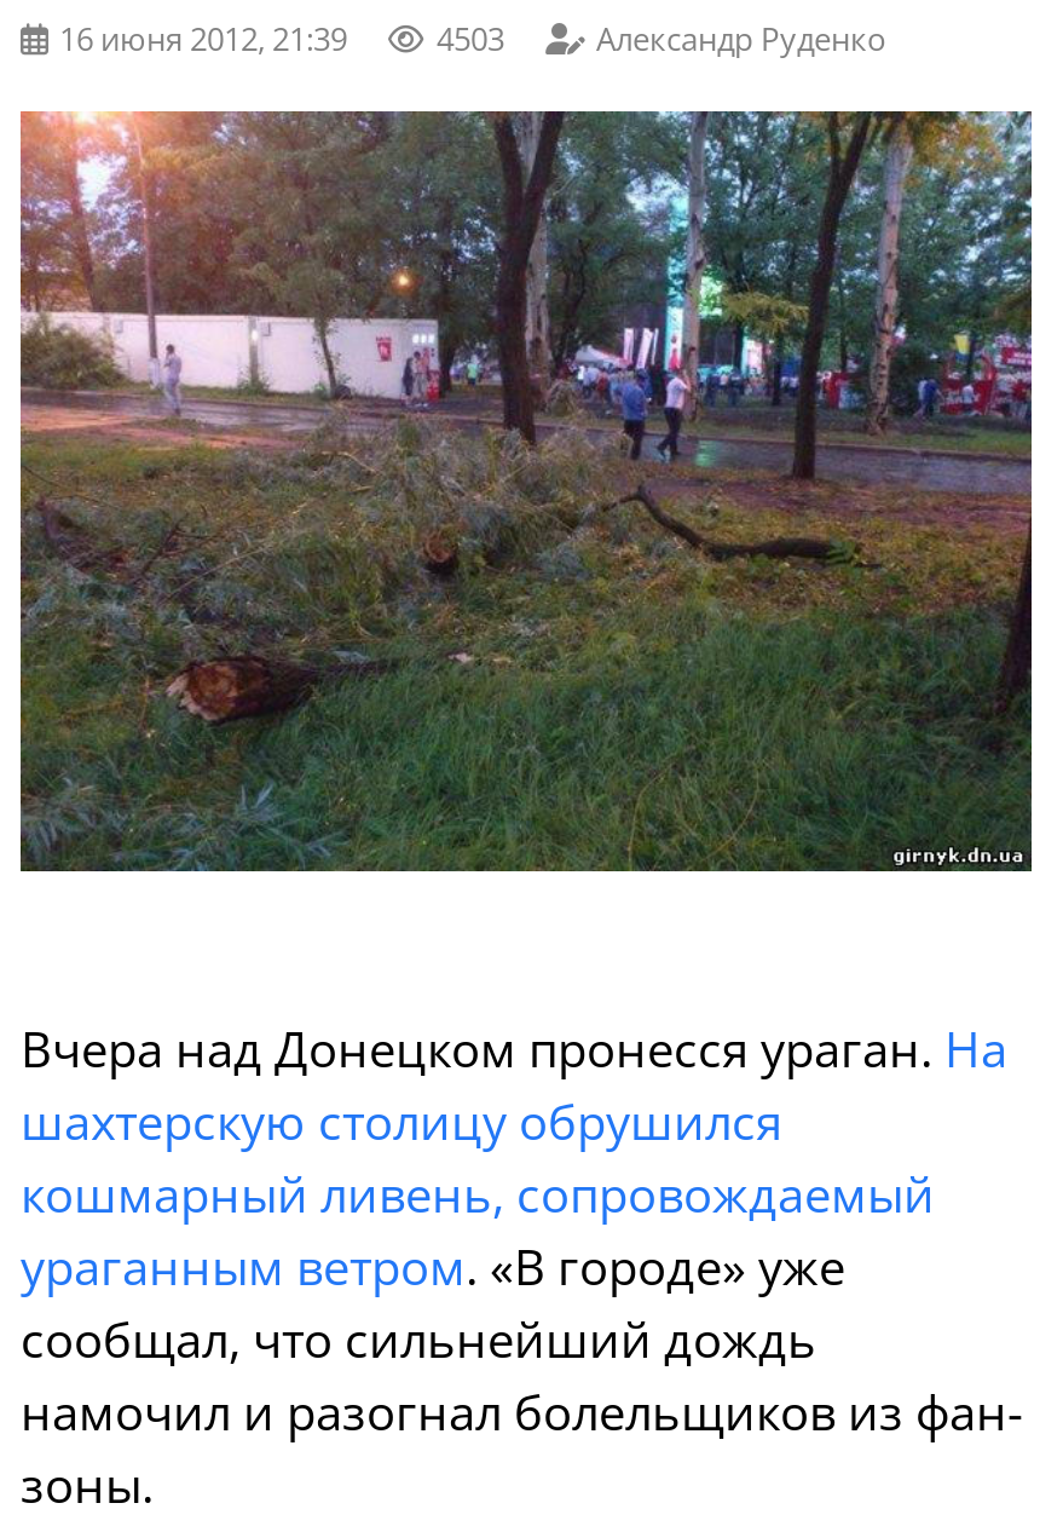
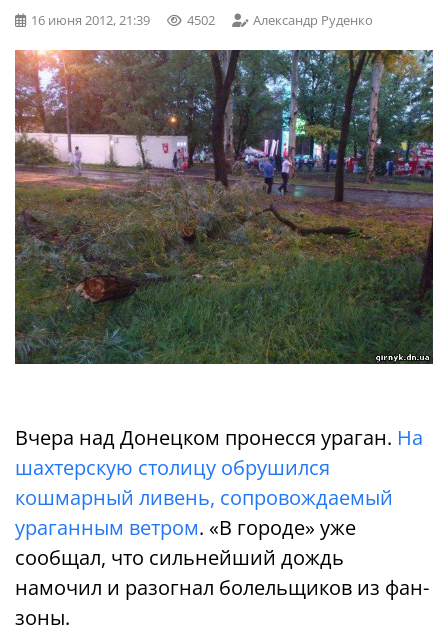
[437,17,504,61] 4503 -> [187,11,215,29] 4502

